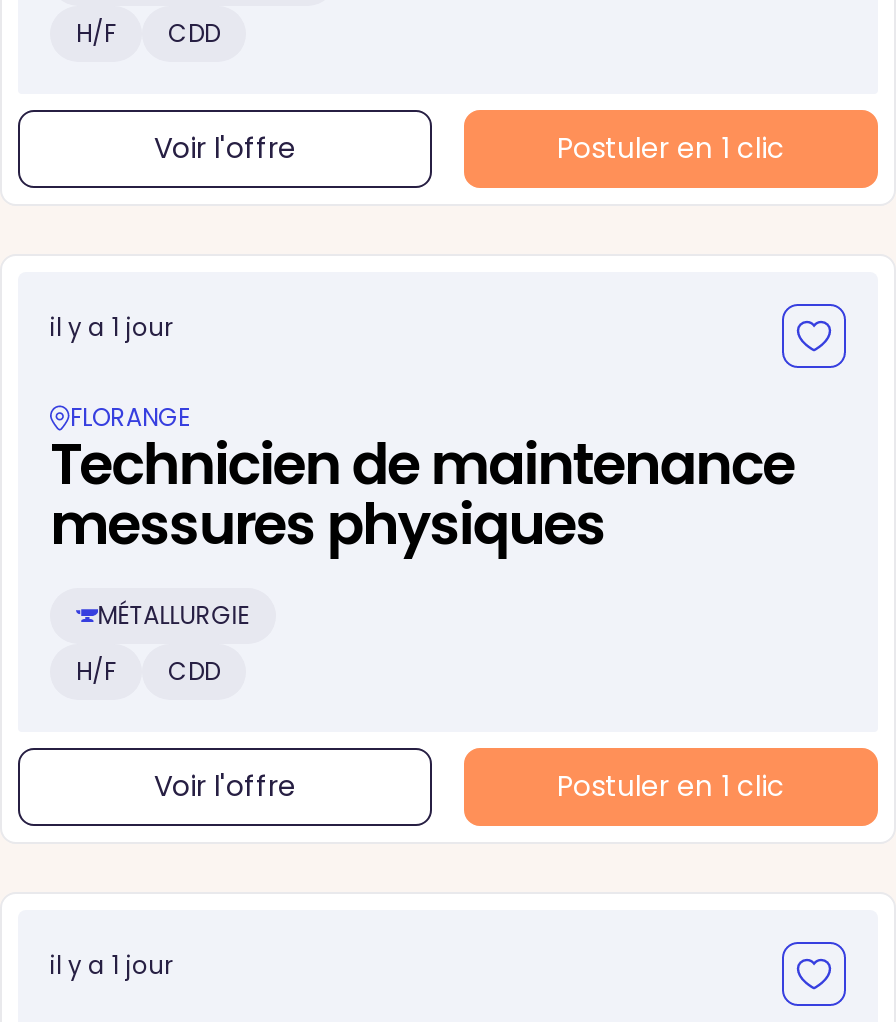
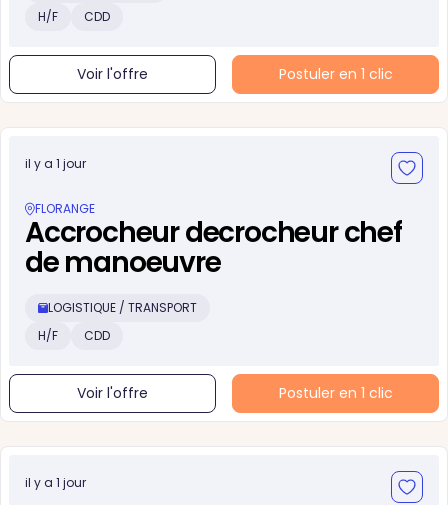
[50,426,794,632] Technicien de maintenance | messures physiques | MÉTALLURGIE -> [25,213,402,316] Accrocheur decrocheur chef | de manoeuvre | LOGISTIQUE / TRANSPORT

